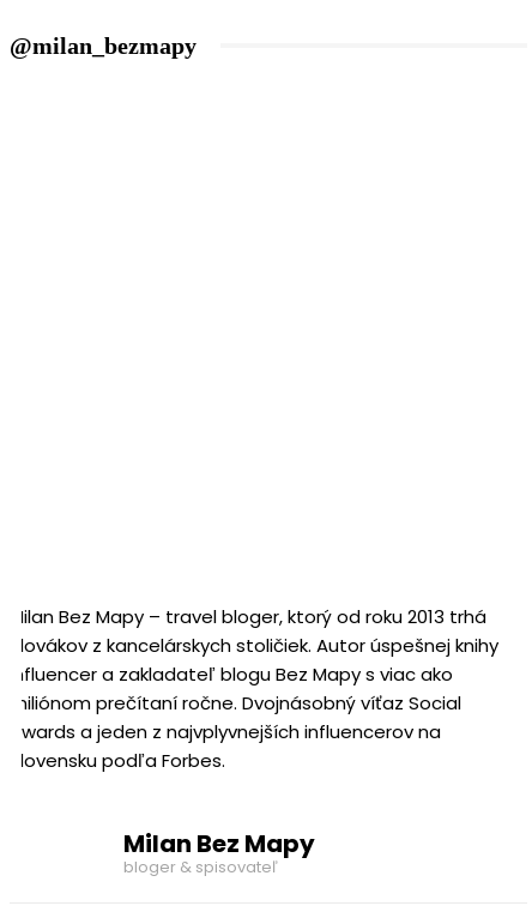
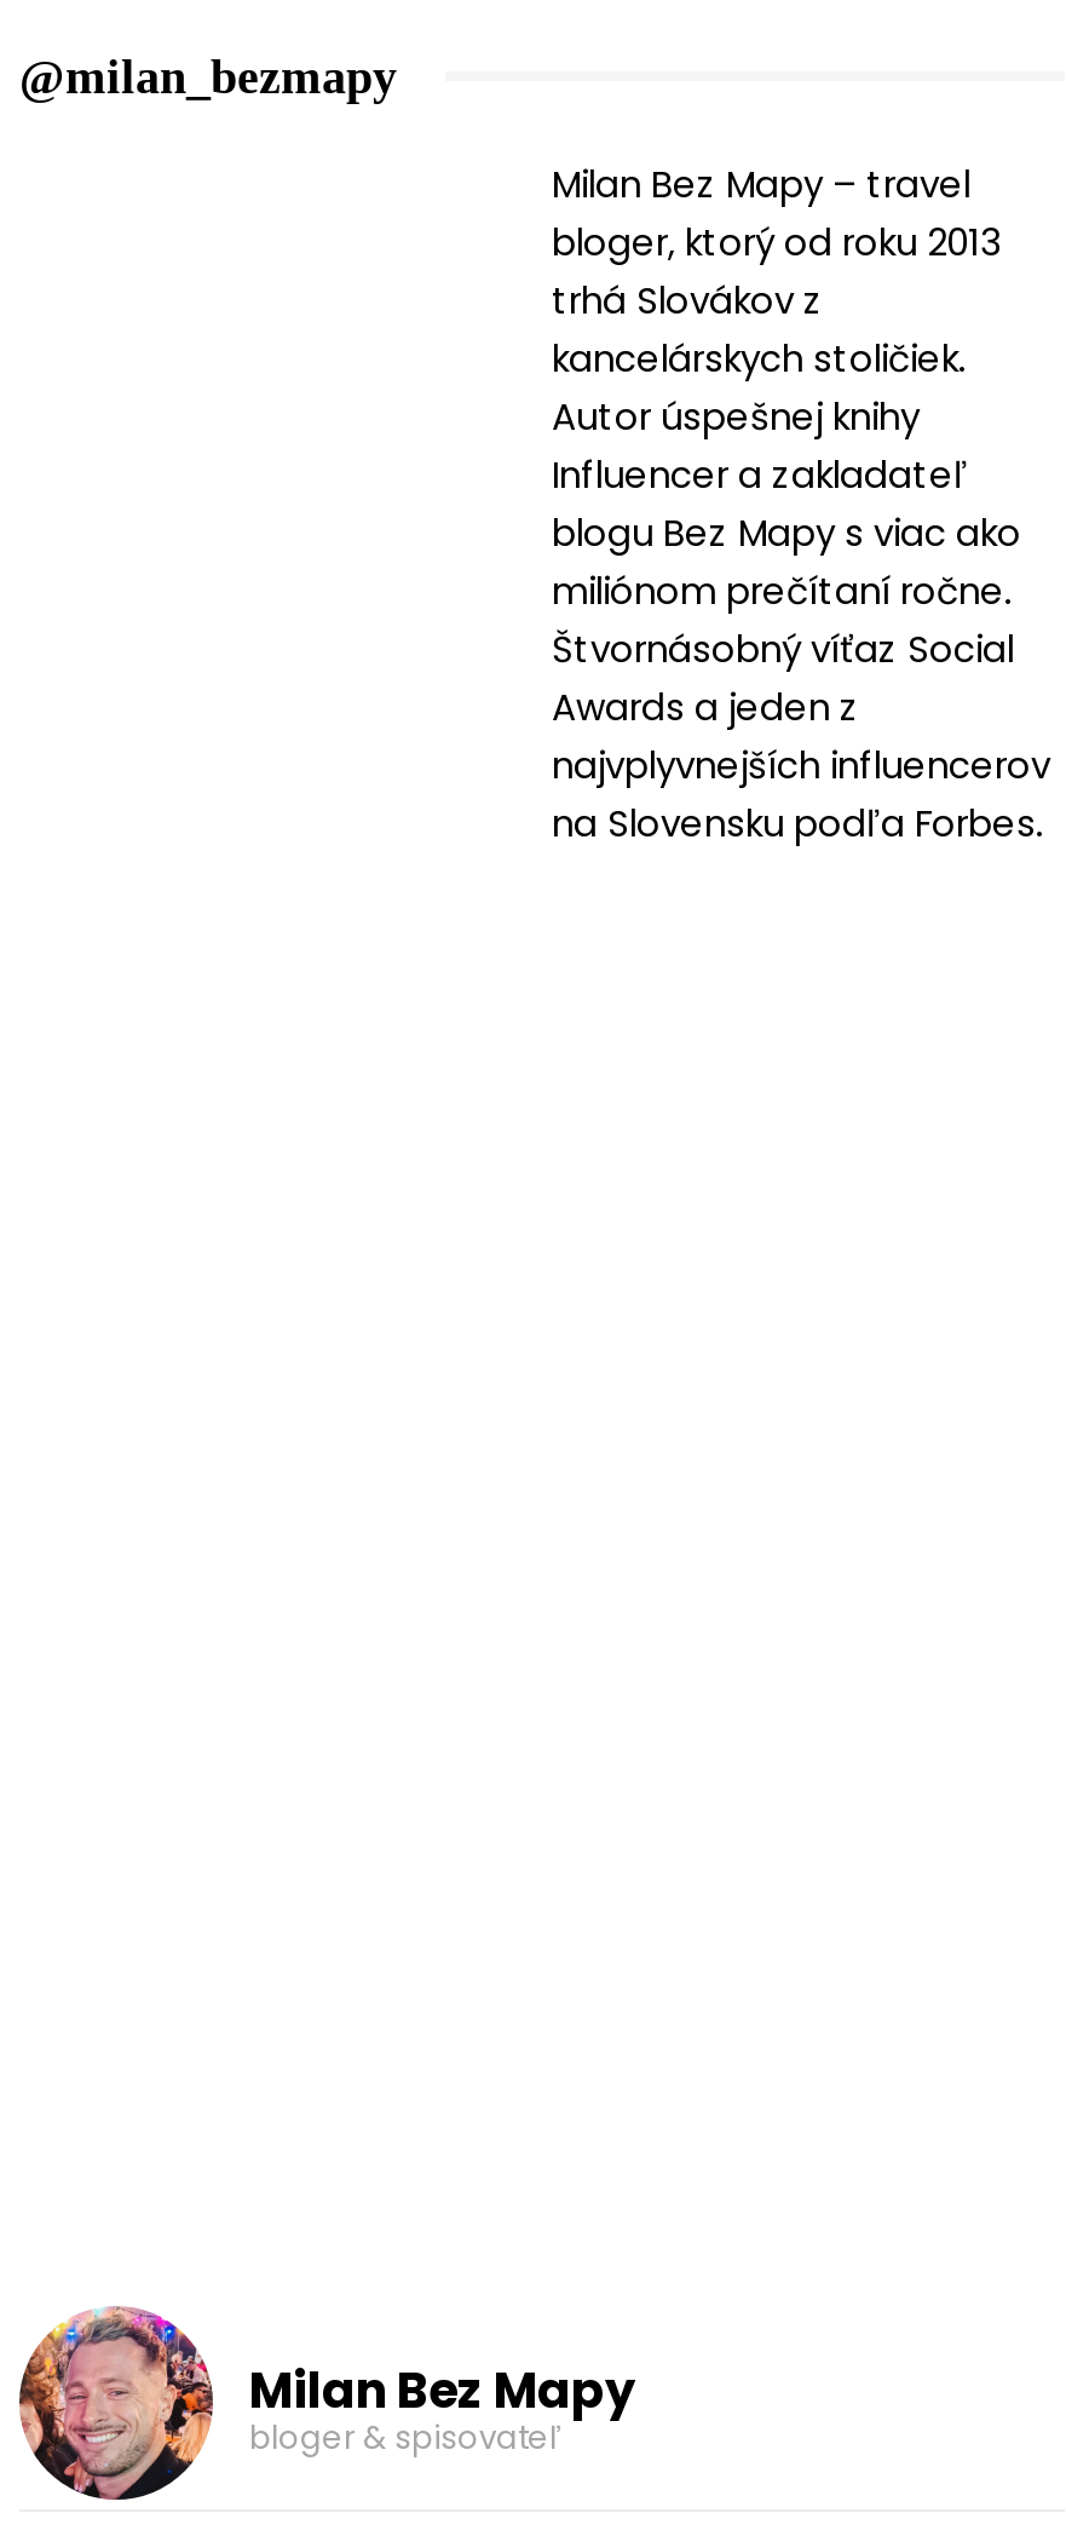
none -> [17,2304,215,2502] [image]
[10,604,498,773] Milan Bez Mapy – travel bloger, ktorý od roku 2013 trhá | Slovákov z kancelárskych stoličiek. Autor úspešnej knihy | Influencer a zakladateľ blogu Bez Mapy s viac ako | miliónom prečítaní ročne. Dvojnásobný víťaz Social | Awards a jeden z najvplyvnejších influencerov na | Slovensku podľa Forbes. -> [552,159,1050,849] Milan Bez Mapy – travel | bloger, ktorý od roku 2013 | trhá Slovákov z | kancelárskych stoličiek. | Autor úspešnej knihy | Influencer a zakladateľ | blogu Bez Mapy s viac ako | miliónom prečítaní ročne. | Štvornásobný víťaz Social | Awards a jeden z | najvplyvnejších influencerov | na Slovensku podľa Forbes.

